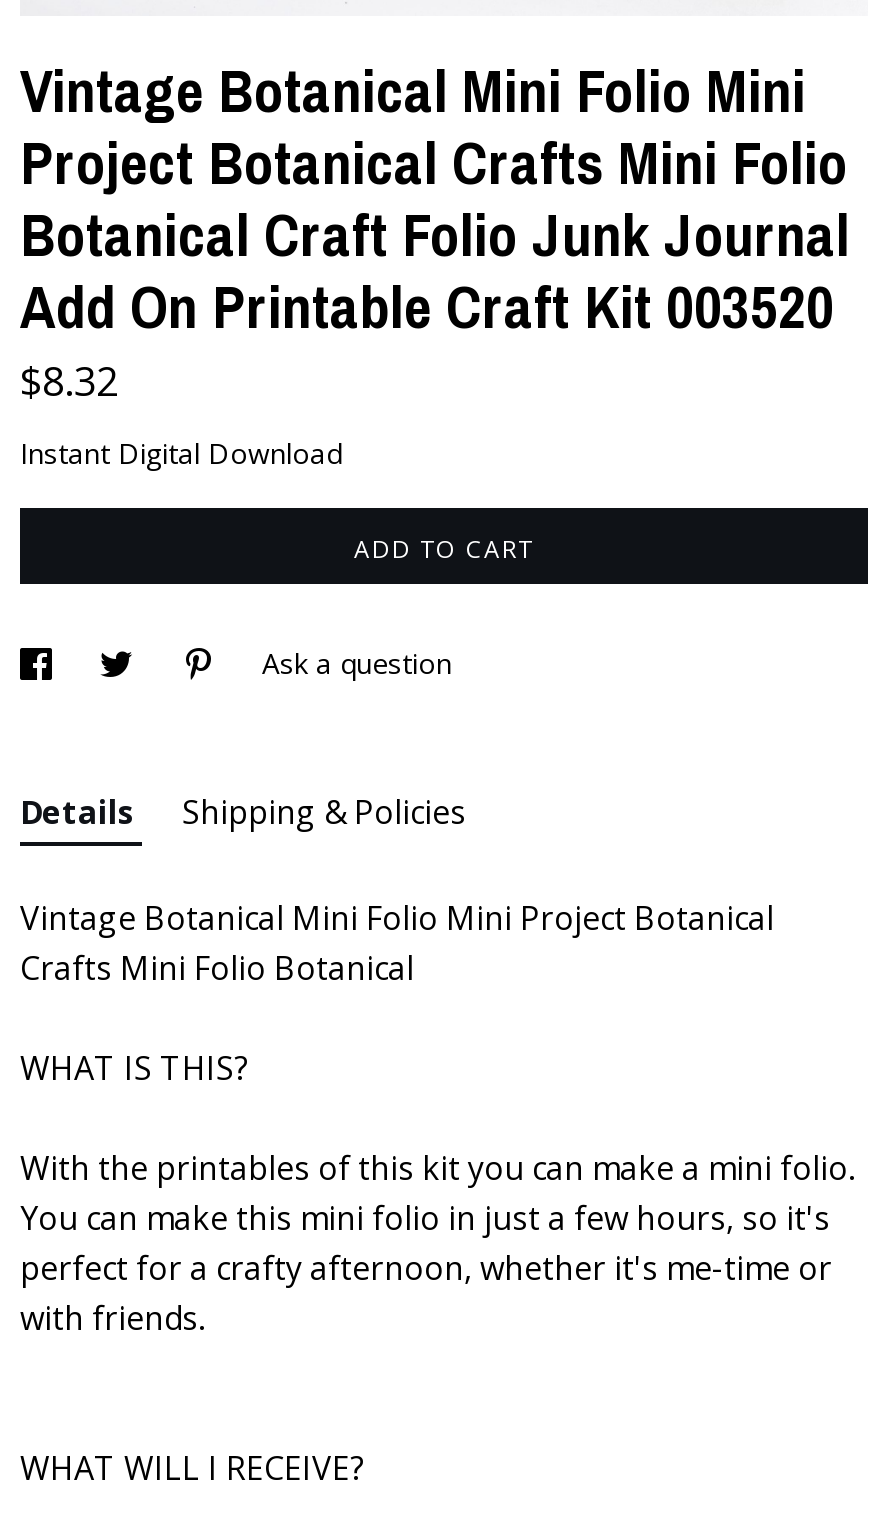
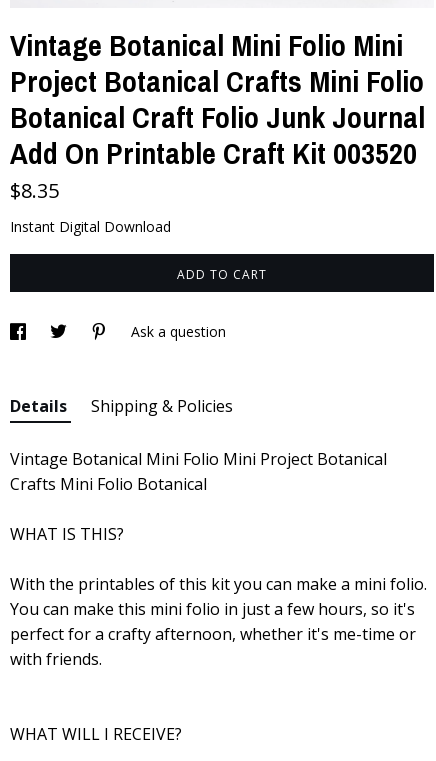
[20,355,118,409] $8.32 -> [10,177,59,204] $8.35

